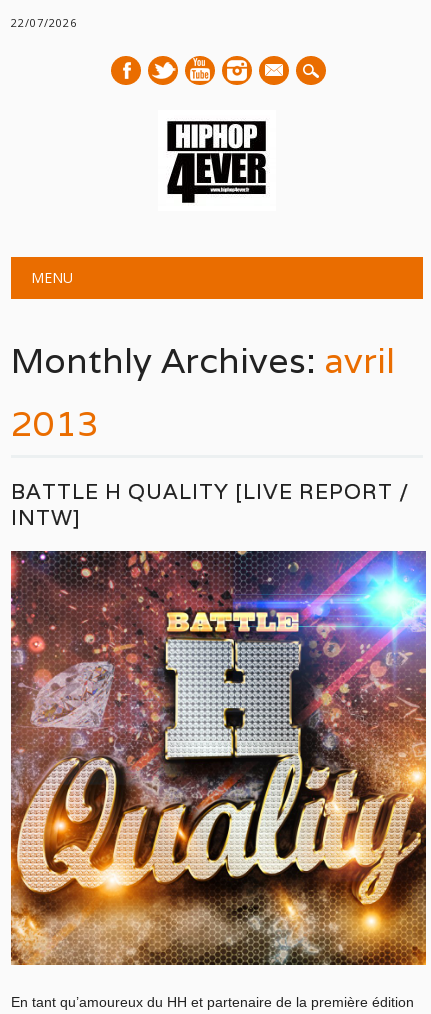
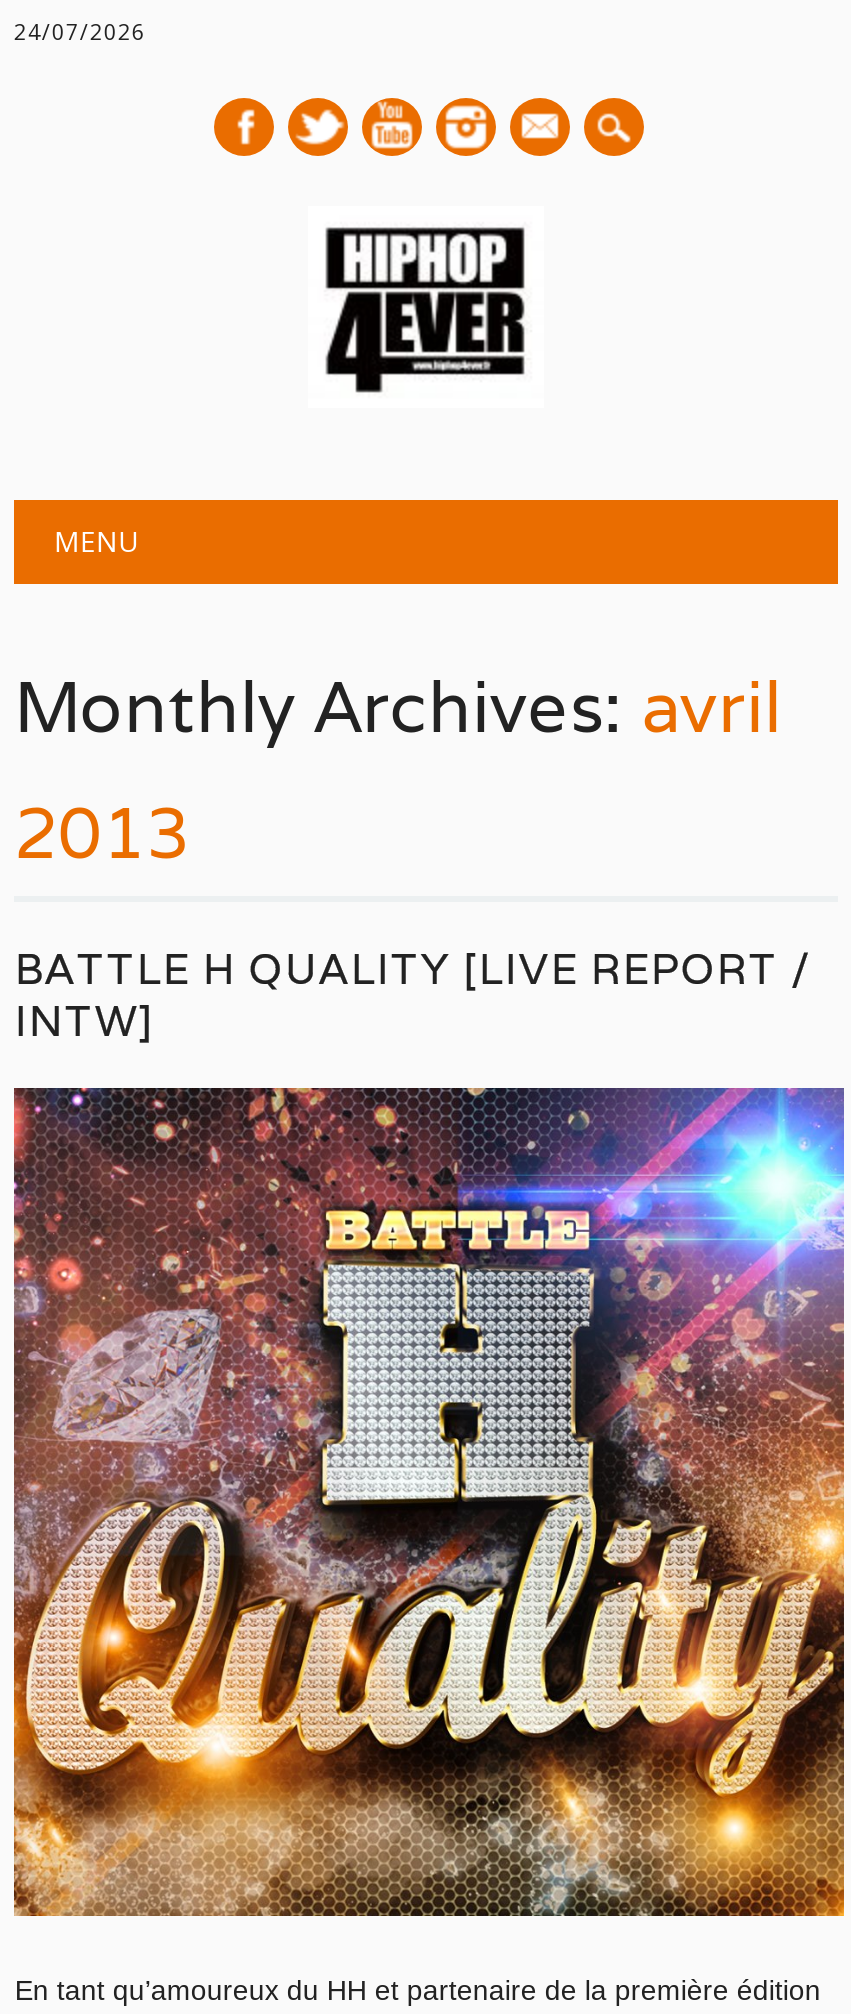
[11,15,77,30] 22/07/2026 -> [14,16,146,46] 24/07/2026

